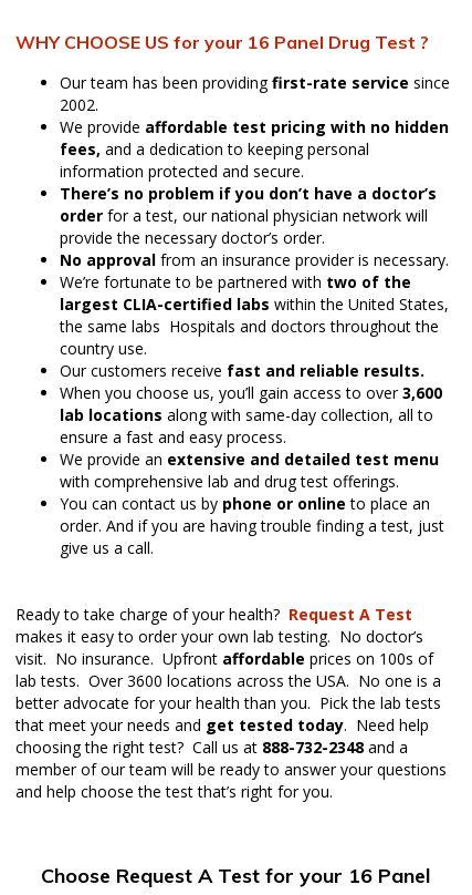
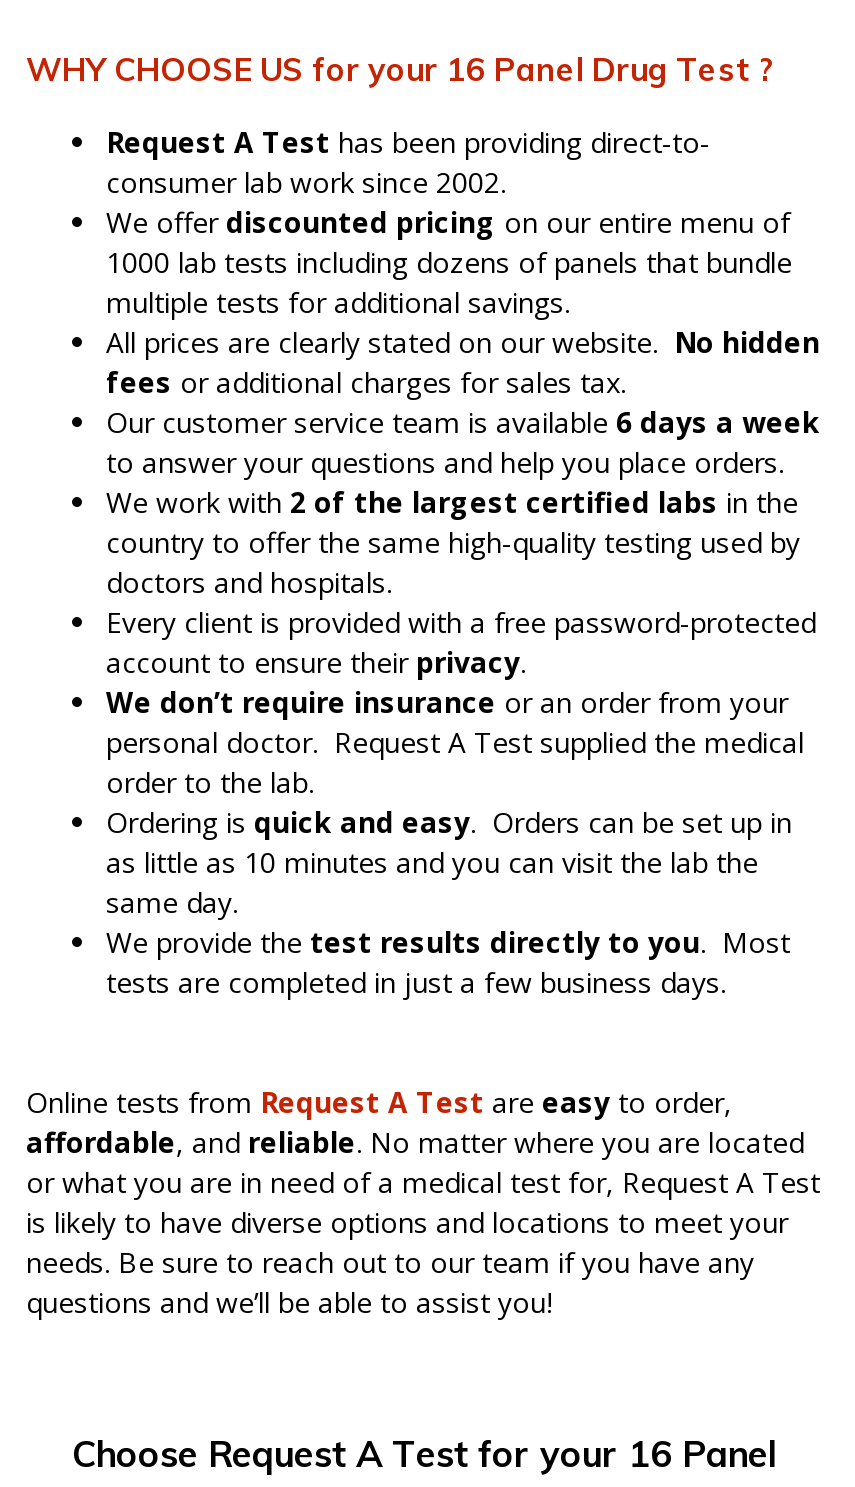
[60,72,450,558] Our team has been providing first-rate service since | 2002. | We provide affordable test pricing with no hidden | fees, and a dedication to keeping personal | information protected and secure. | There’s no problem if you don’t have a doctor’s | order for a test, our national physician network will | provide the necessary doctor’s order. | No approval from an insurance provider is necessary. | We’re fortunate to be partnered with two of the | largest CLIA-certified labs within the United States, | the same labs Hospitals and doctors throughout the | country use. | Our customers receive fast and reliable results. | When you choose us, you’ll gain access to over 3,600 | lab locations along with same-day collection, all to | ensure a fast and easy process. | We provide an extensive and detailed test menu | with comprehensive lab and drug test offerings. | You can contact us by phone or online to place an | order. And if you are having trouble finding a test, just | give us a call. -> [106,123,820,1001] Request A Test has been providing direct-to- | consumer lab work since 2002. | We offer discounted pricing on our entire menu of | 1000 lab tests including dozens of panels that bundle | multiple tests for additional savings. | All prices are clearly stated on our website. No hidden | fees or additional charges for sales tax. | Our customer service team is available 6 days a week | to answer your questions and help you place orders. | We work with 2 of the largest certified labs in the | country to offer the same high-quality testing used by | doctors and hospitals. | Every client is provided with a free password-protected | account to ensure their privacy. | We don’t require insurance or an order from your | personal doctor. Request A Test supplied the medical | order to the lab. | Ordering is quick and easy. Orders can be set up in | as little as 10 minutes and you can visit the lab the | same day. | We provide the test results directly to you. Most | tests are completed in just a few business days.
[15,604,447,802] Ready to take charge of your health? Request A Test | makes it easy to order your own lab testing. No doctor’s | visit. No insurance. Upfront affordable prices on 100s of | lab tests. Over 3600 locations across the USA. No one is a | better advocate for your health than you. Pick the lab tests | that meet your needs and get tested today. Need help | choosing the right test? Call us at 888-732-2348 and a | member of our team will be ready to answer your questions | and help choose the test that’s right for you. -> [26,1083,820,1321] Online tests from Request A Test are easy to order, | affordable, and reliable. No matter where you are located | or what you are in need of a medical test for, Request A Test | is likely to have diverse options and locations to meet your | needs. Be sure to reach out to our team if you have any | questions and we’ll be able to assist you!

